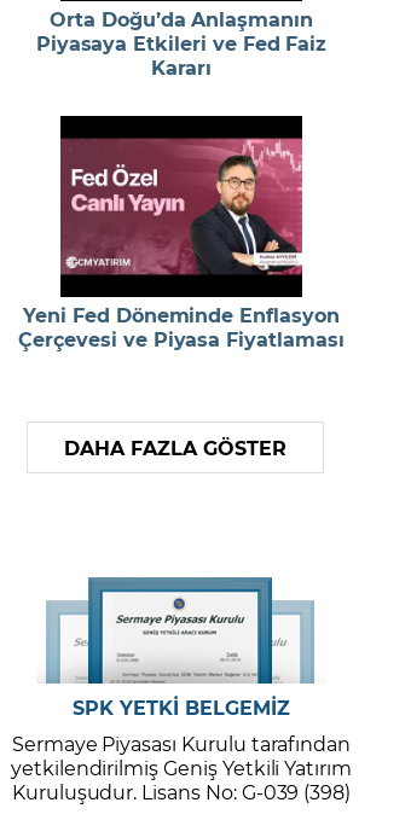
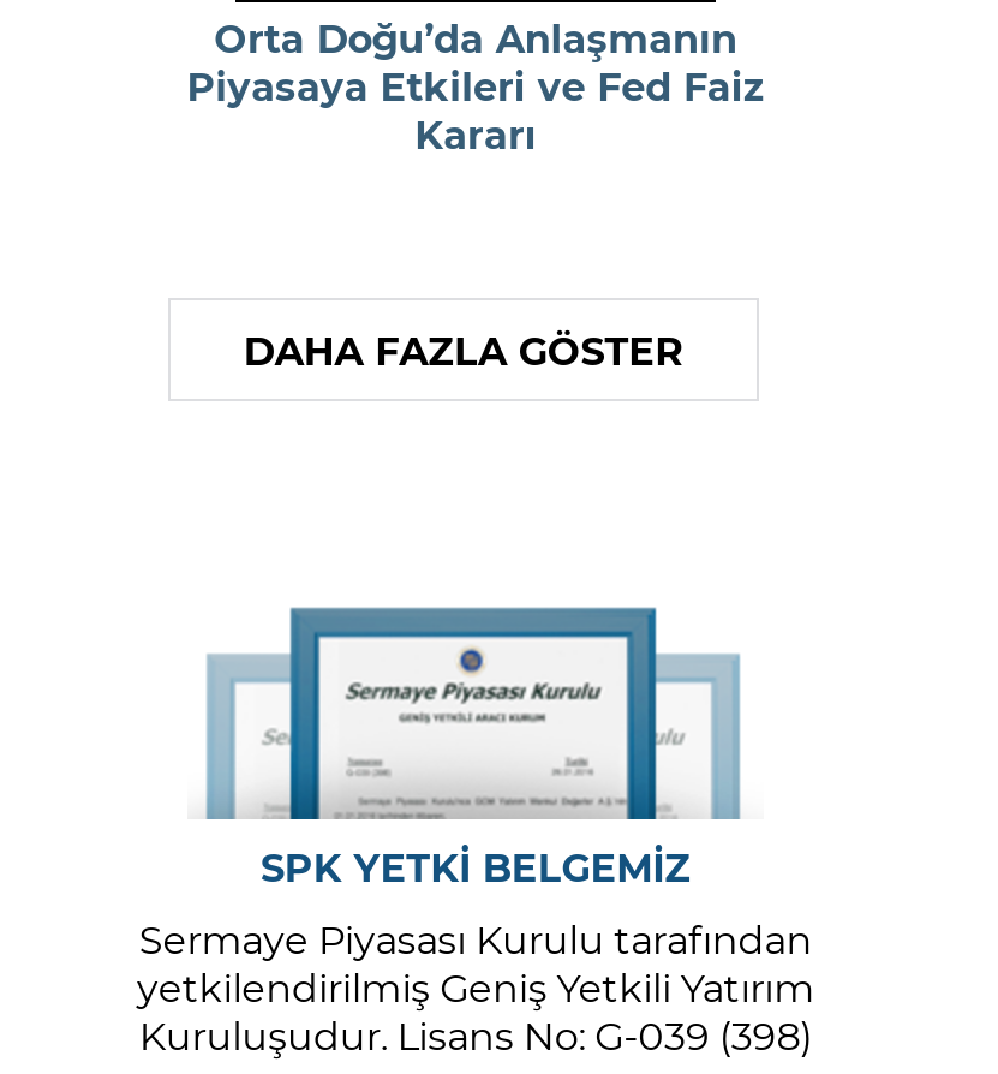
[18,116,344,352] [image] | Yeni Fed Döneminde Enflasyon | Çerçevesi ve Piyasa Fiyatlaması -> none

